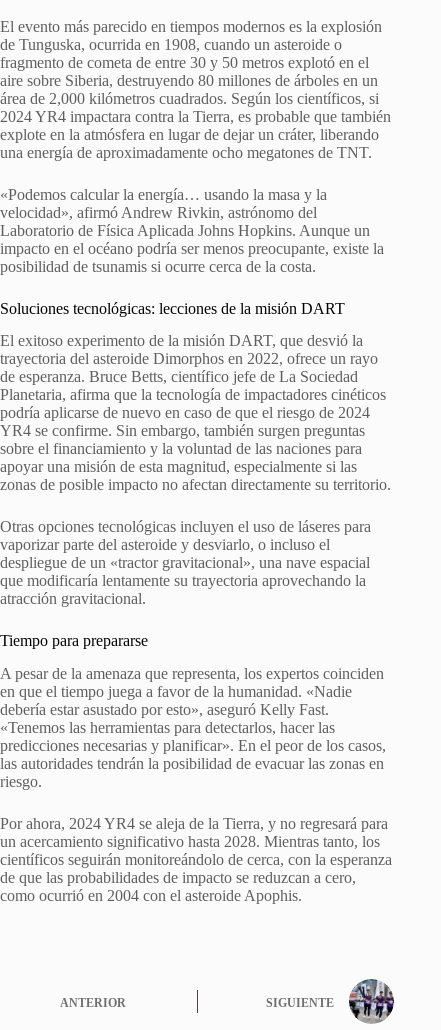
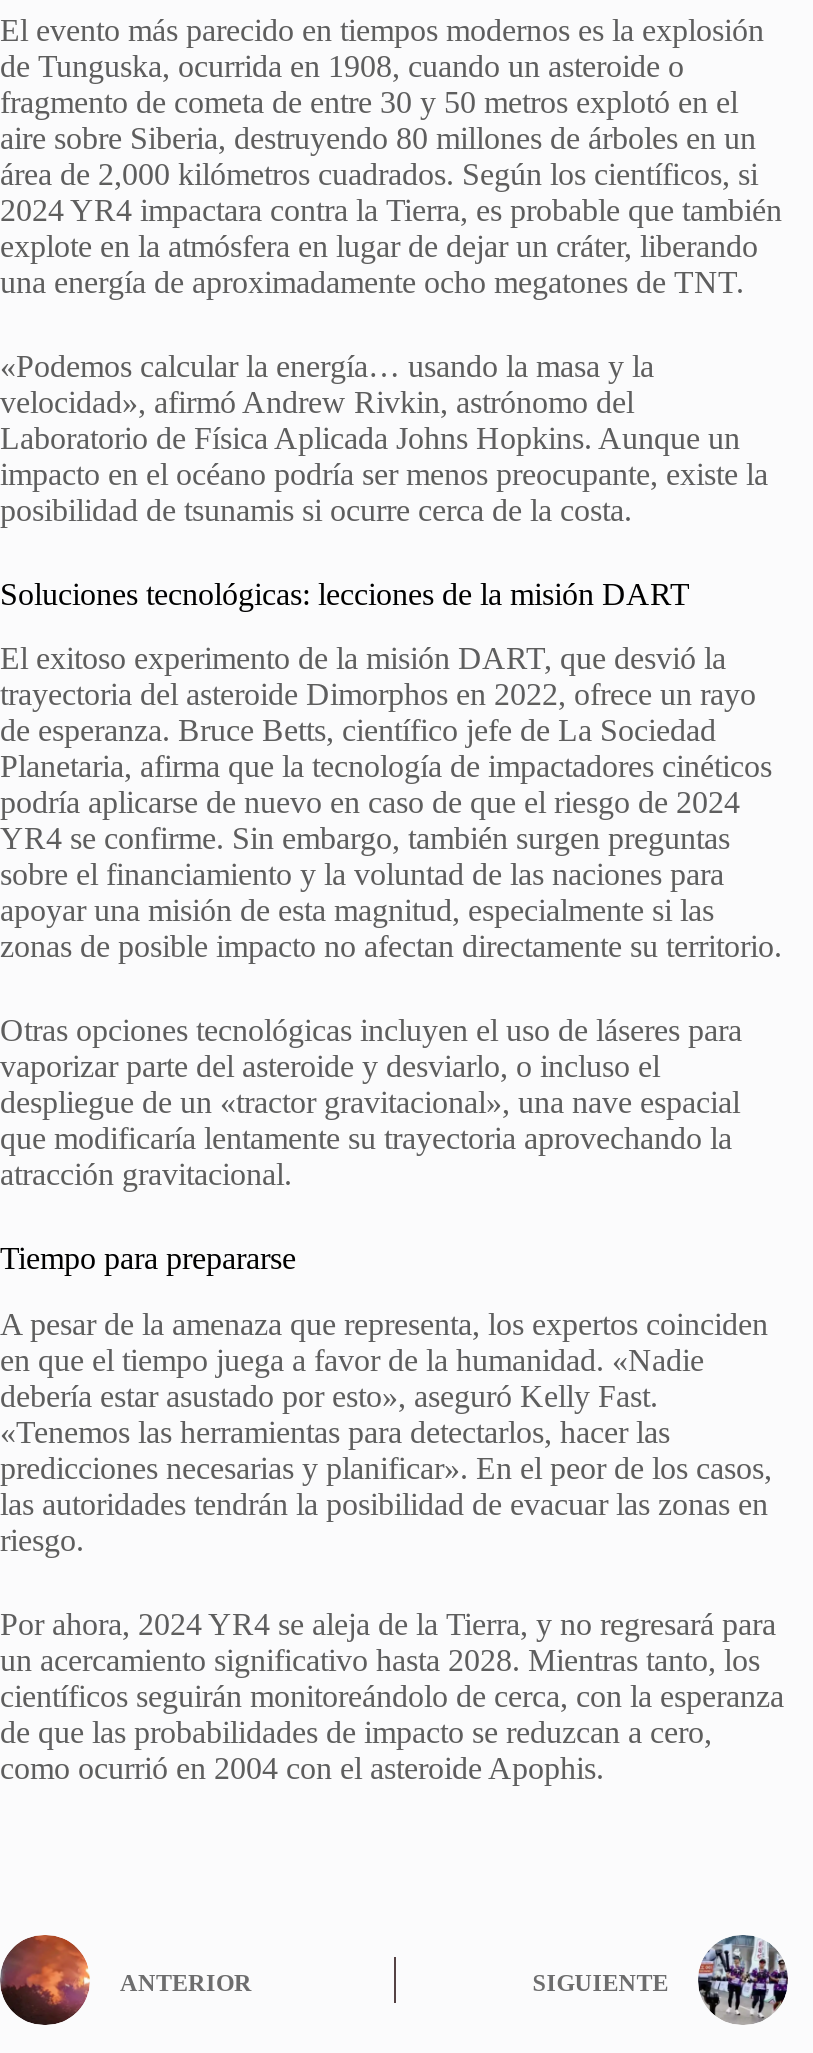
none -> [6,1933,92,2027] [image]

